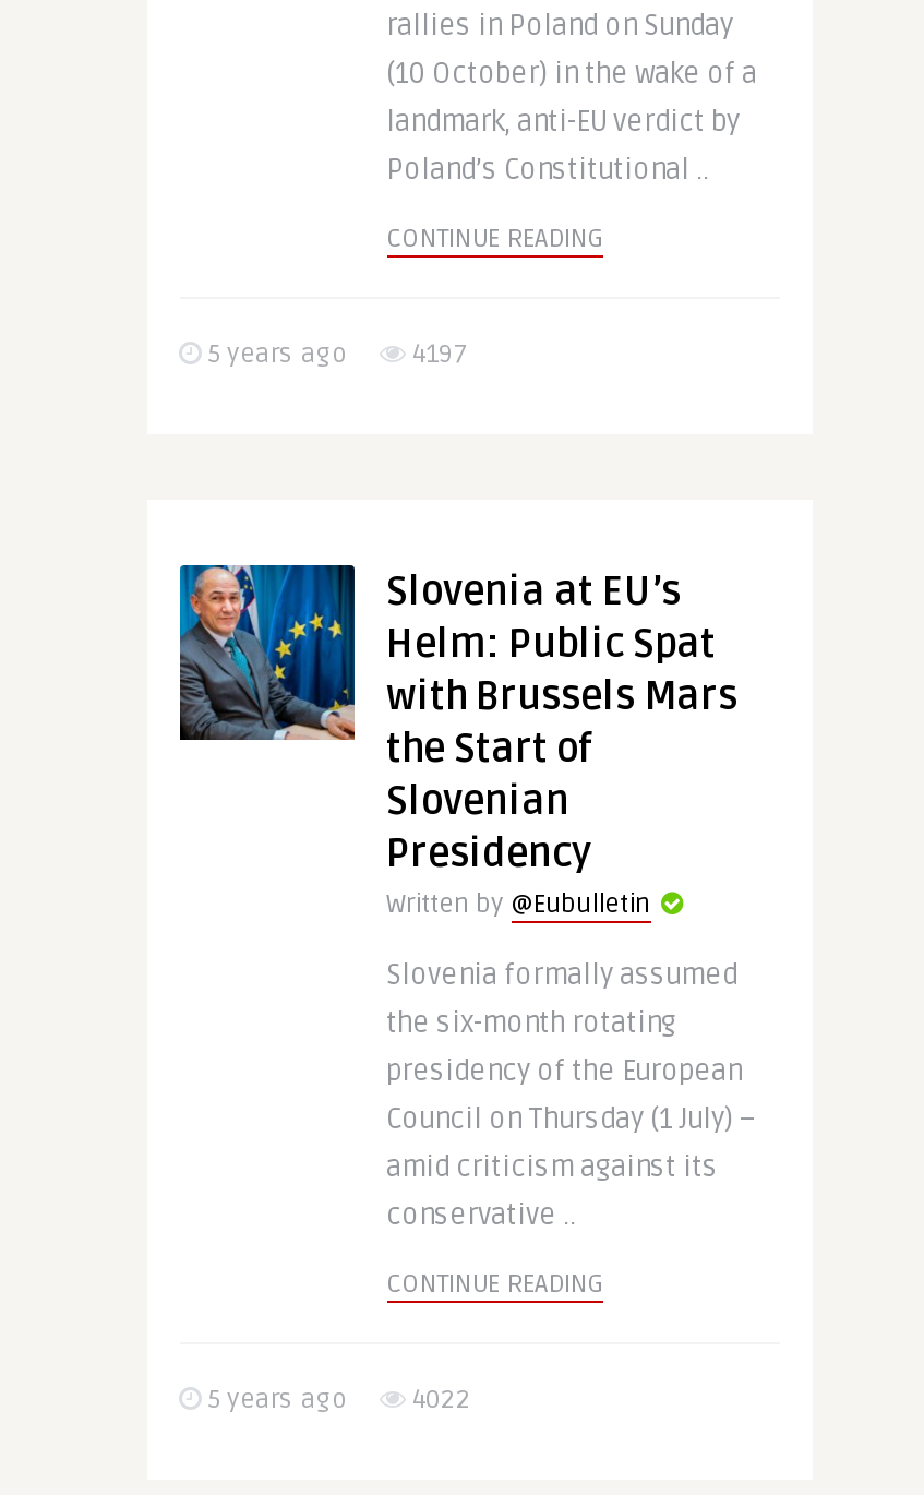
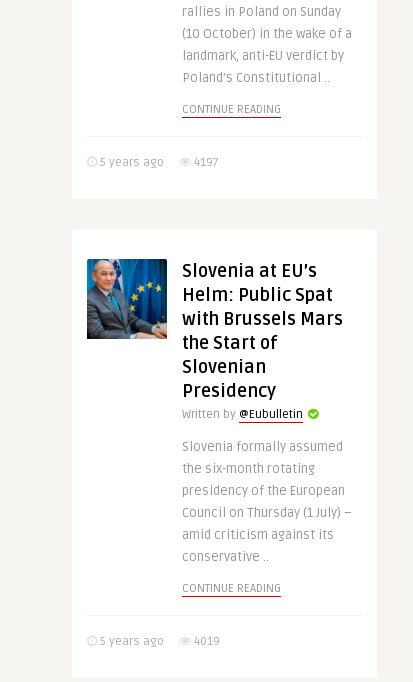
[201,1384,471,1416] 5 years ago 4022 -> [96,634,219,649] 5 years ago 4019

